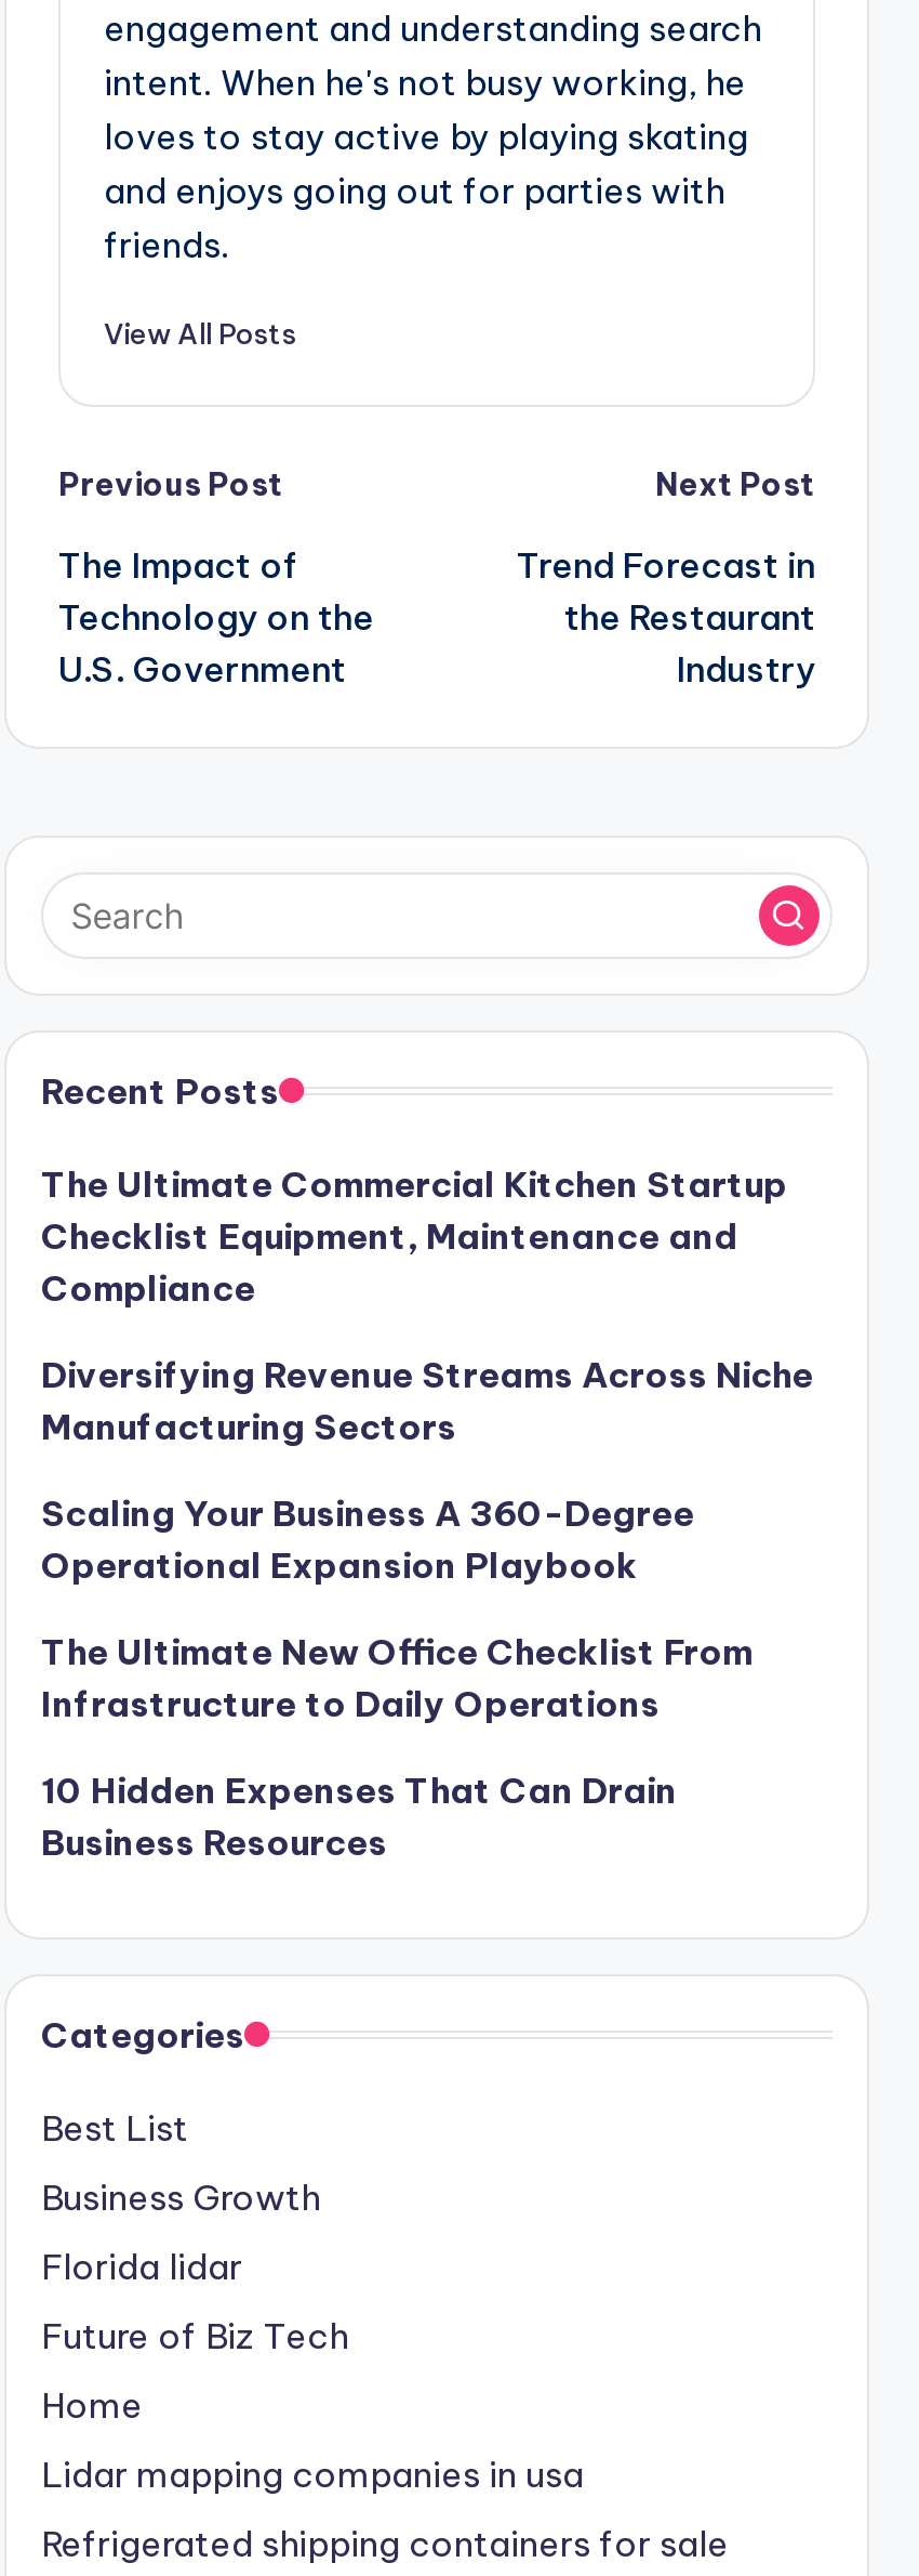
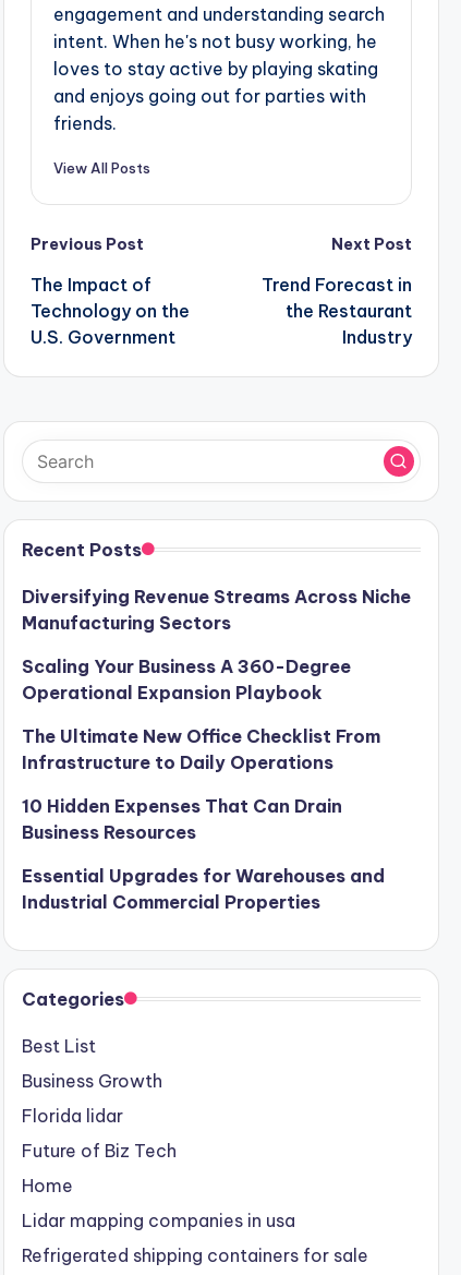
[41,1162,787,1310] The Ultimate Commercial Kitchen Startup | Checklist Equipment, Maintenance and | Compliance -> none
moved [41,1353,813,1864] -> [22,586,411,843]: Diversifying Revenue Streams Across Niche | Manufacturing Sectors | Scaling Your Business A 360-Degree | Operational Expansion Playbook | The Ultimate New Office Checklist From | Infrastructure to Daily Operations | 10 Hidden Expenses That Can Drain | Business Resources
none -> [22,865,385,913] Essential Upgrades for Warehouses and | Industrial Commercial Properties

